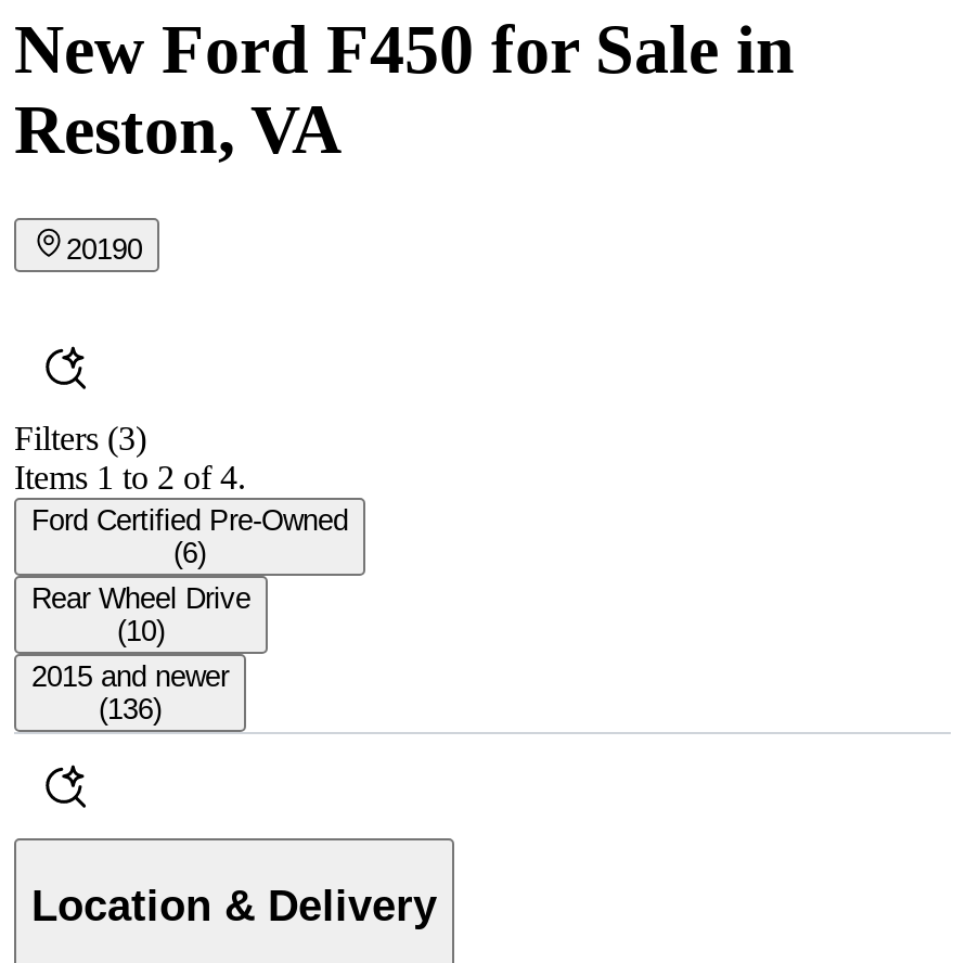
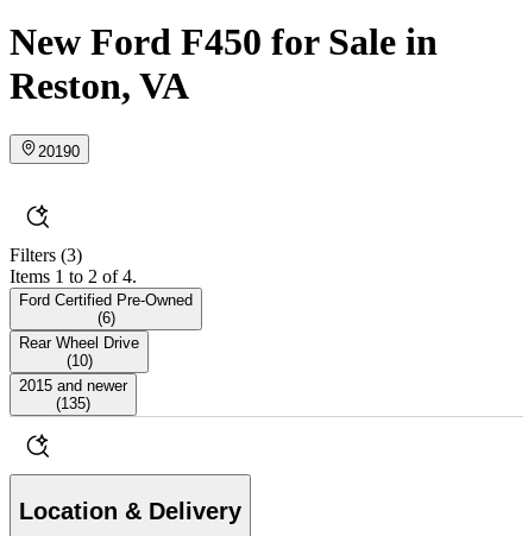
[99,693,162,725] (136) -> [56,394,90,412] (135)

